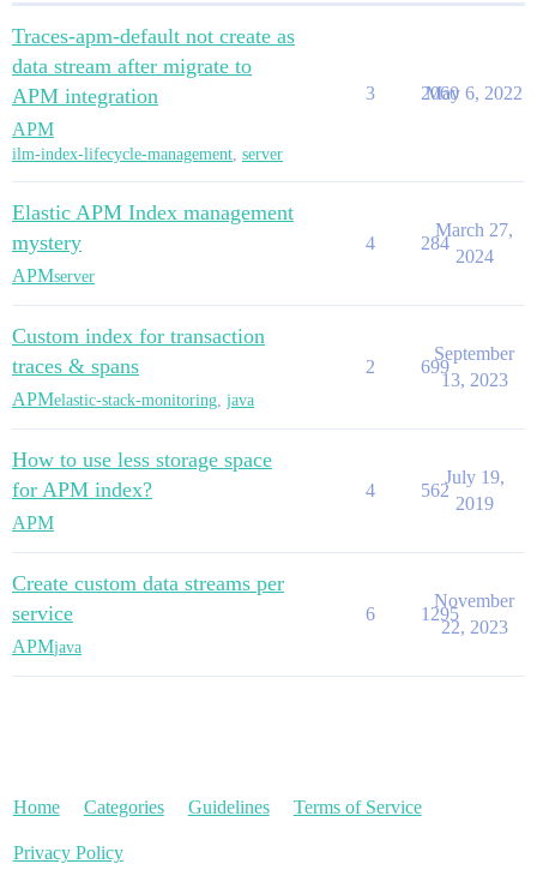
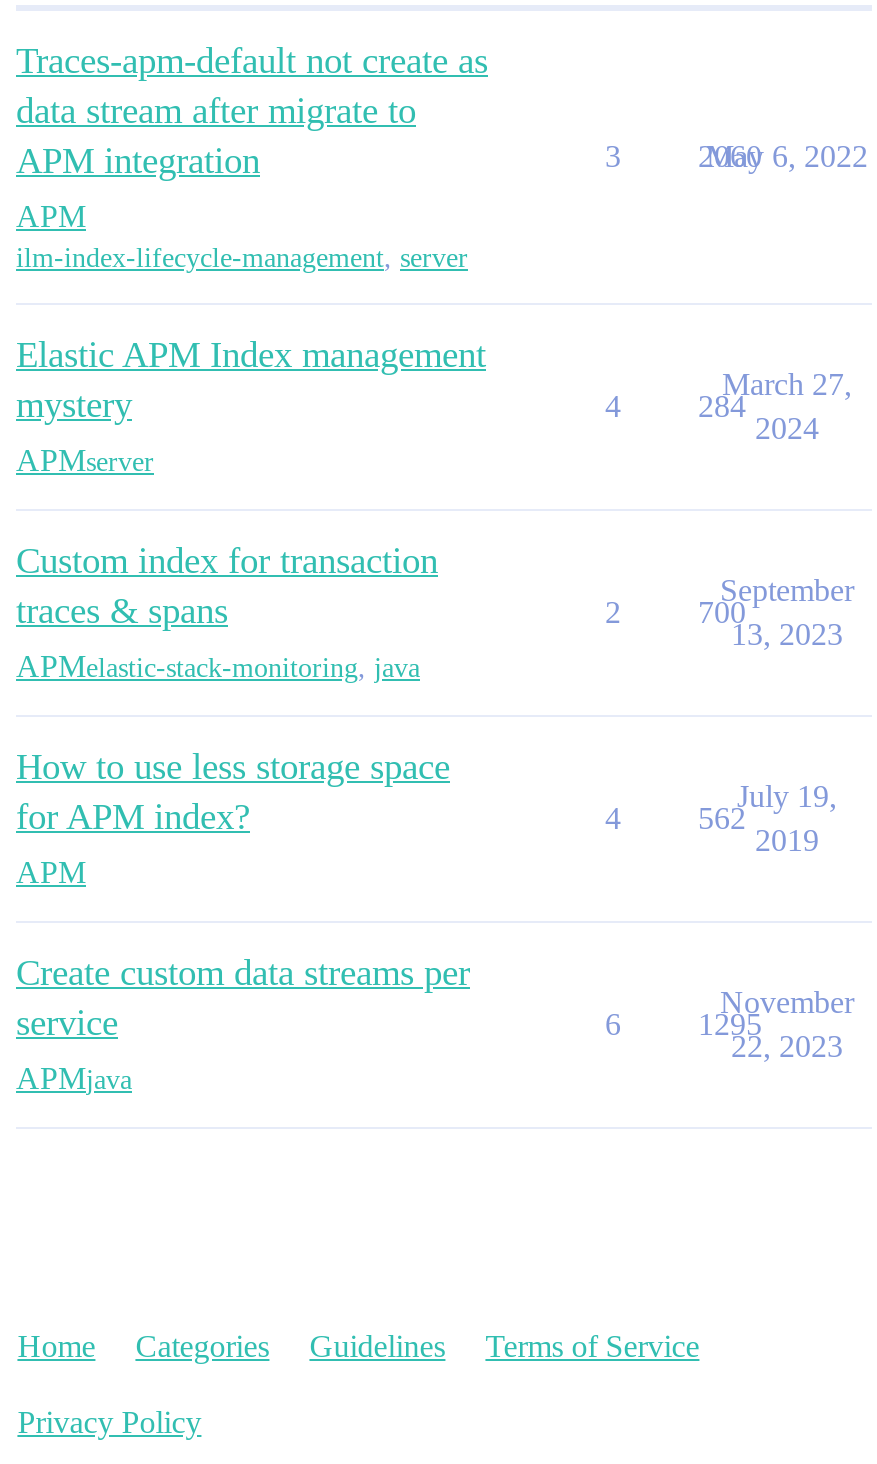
[421,357,449,377] 699 -> [698,596,746,630] 700

